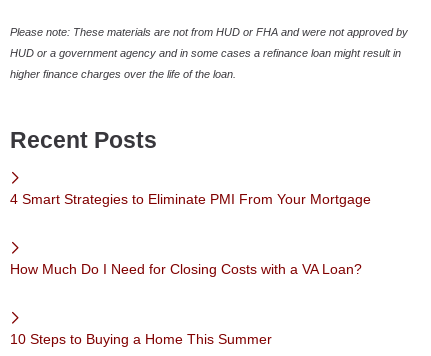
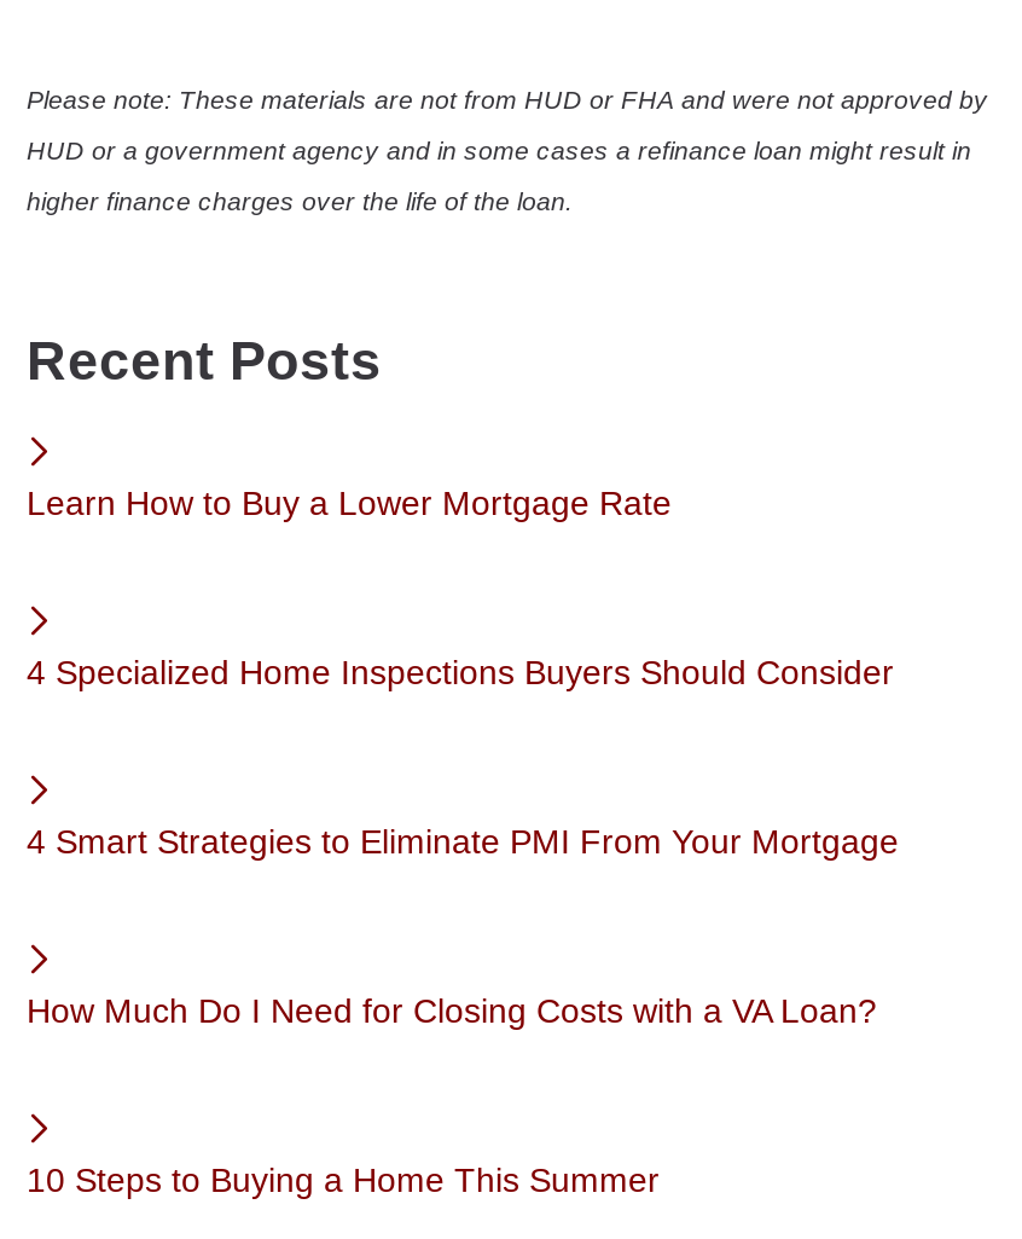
none -> [27,483,672,522] Learn How to Buy a Lower Mortgage Rate
none -> [27,652,894,691] 4 Specialized Home Inspections Buyers Should Consider

